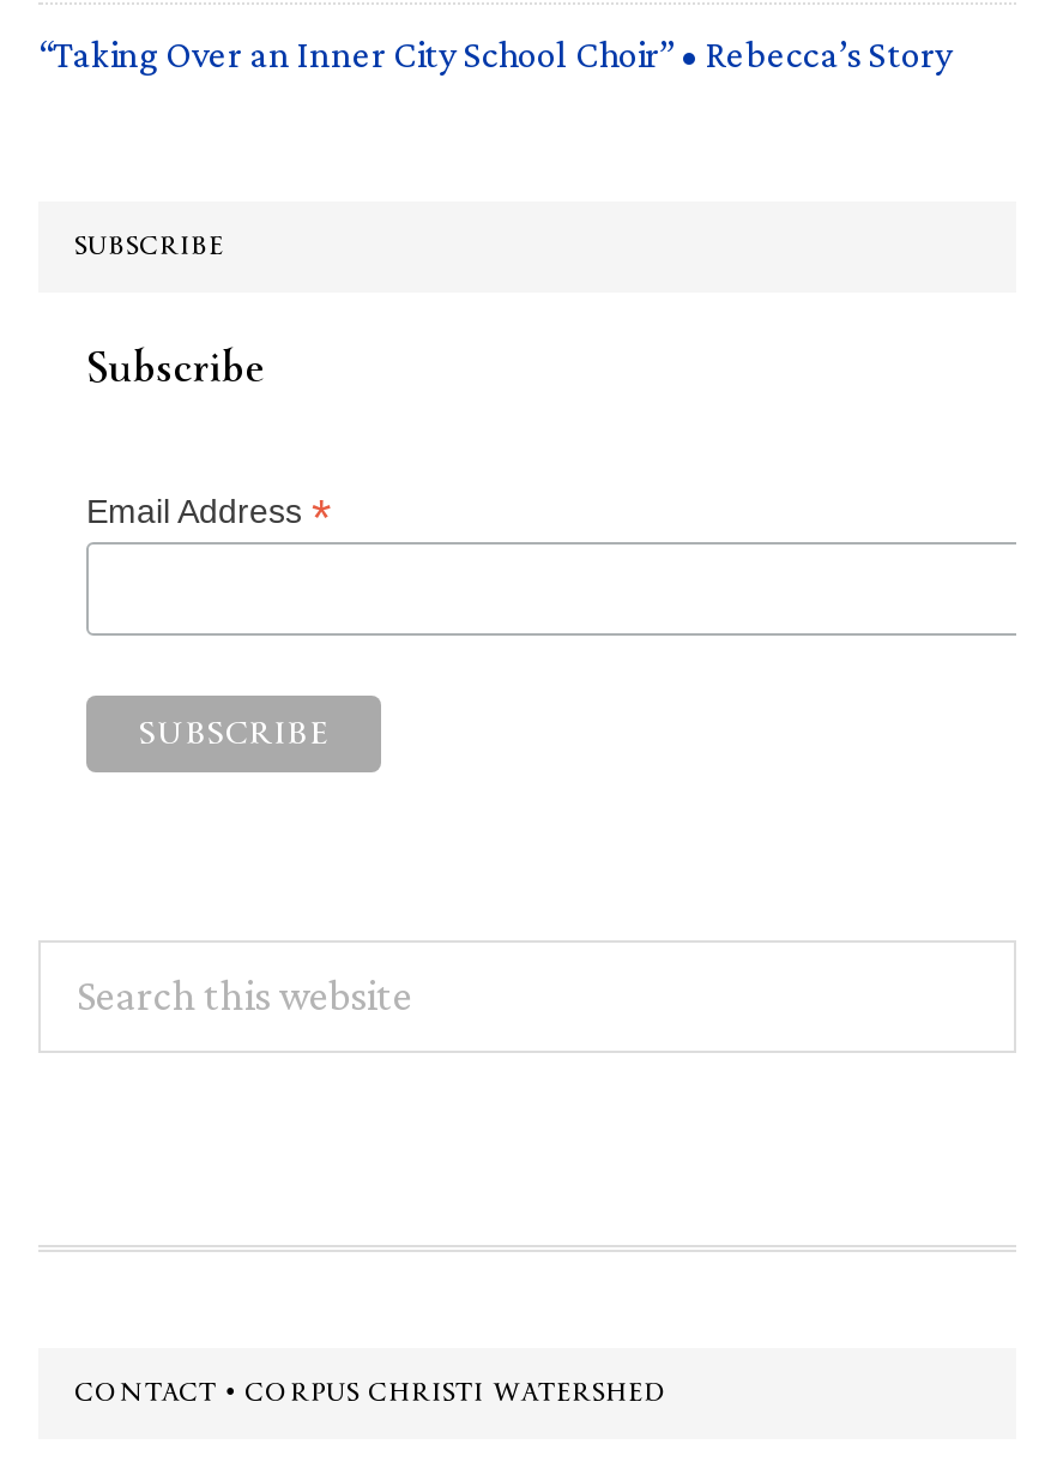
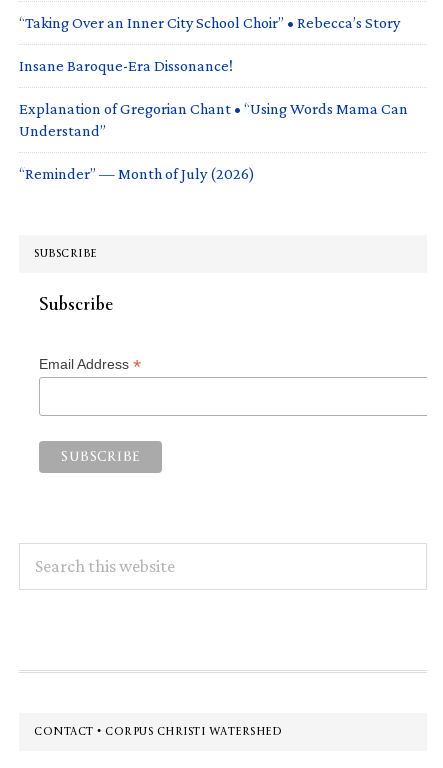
none -> [19,57,408,182] Insane Baroque-Era Dissonance! | Explanation of Gregorian Chant • “Using Words Mama Can | Understand” | “Reminder” — Month of July (2026)

